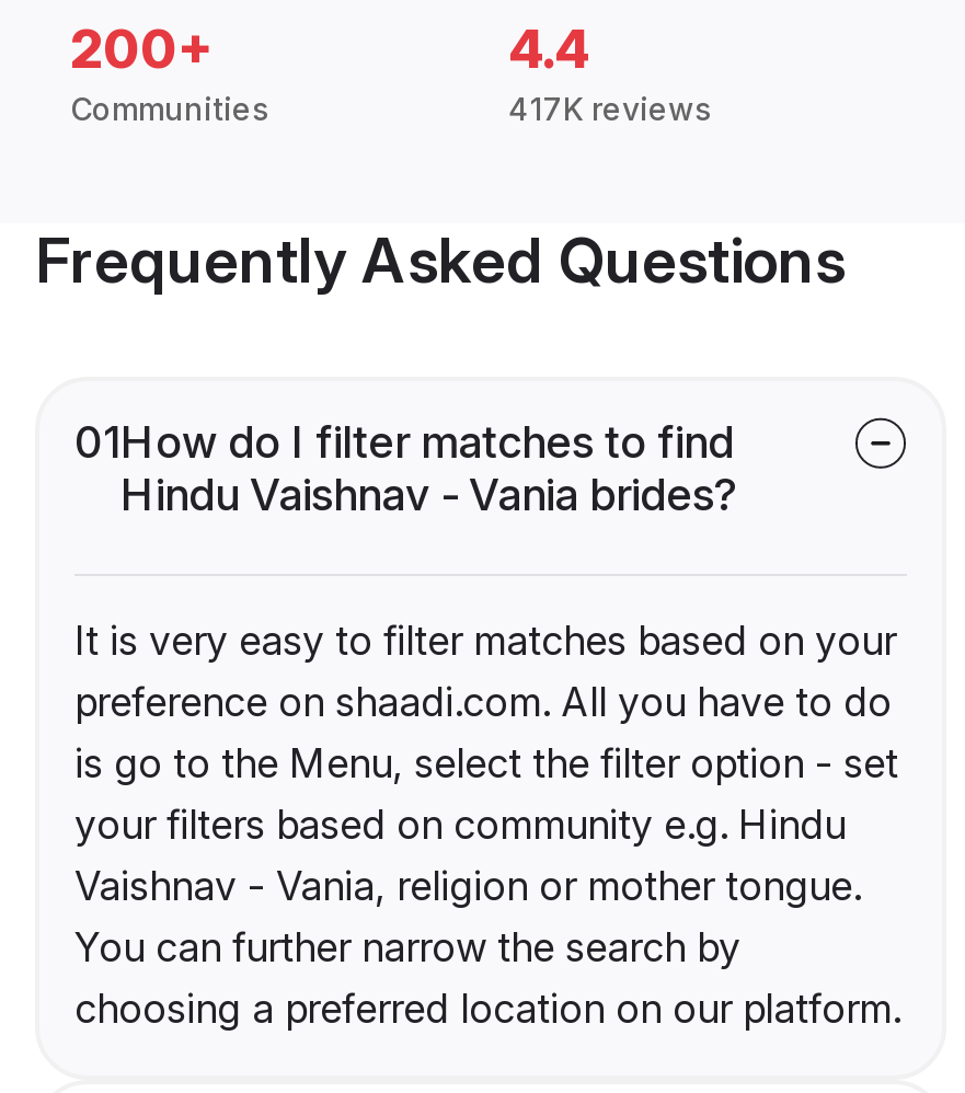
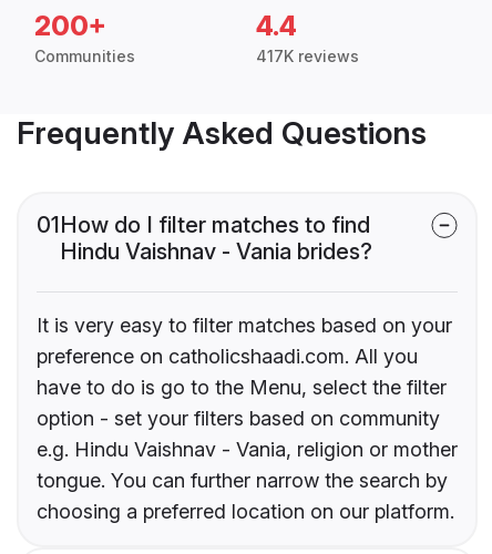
[74,680,898,971] preference on shaadi.com. All you have to do | is go to the Menu, select the filter option - set | your filters based on community e.g. Hindu | Vaishnav - Vania, religion or mother tongue. | You can further narrow the search by -> [37,345,458,492] preference on catholicshaadi.com. All you | have to do is go to the Menu, select the filter | option - set your filters based on community | e.g. Hindu Vaishnav - Vania, religion or mother | tongue. You can further narrow the search by

